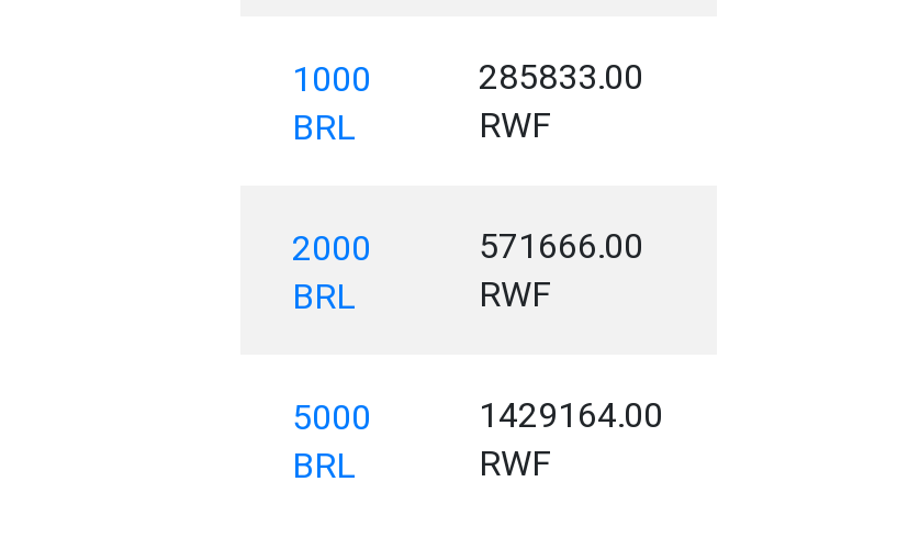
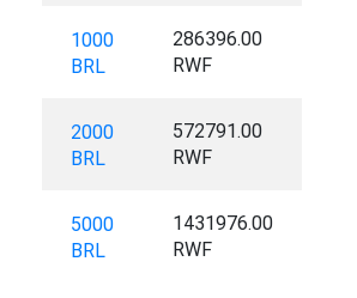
[479,54,643,98] 285833.00 -> [172,26,262,50] 286396.00
[479,223,643,267] 571666.00 -> [172,118,262,142] 572791.00
[479,392,663,436] 1429164.00 -> [172,211,273,235] 1431976.00

